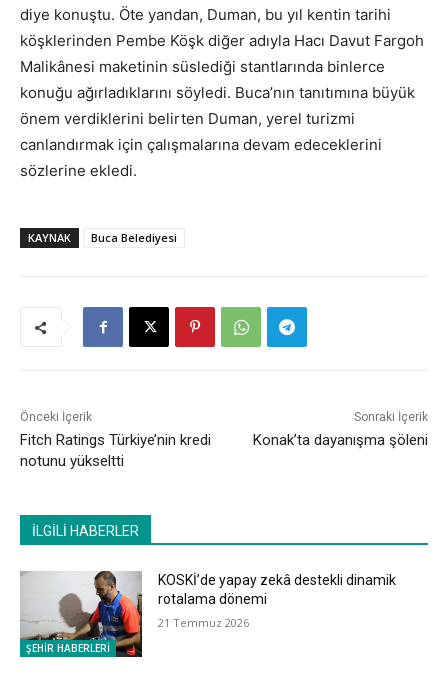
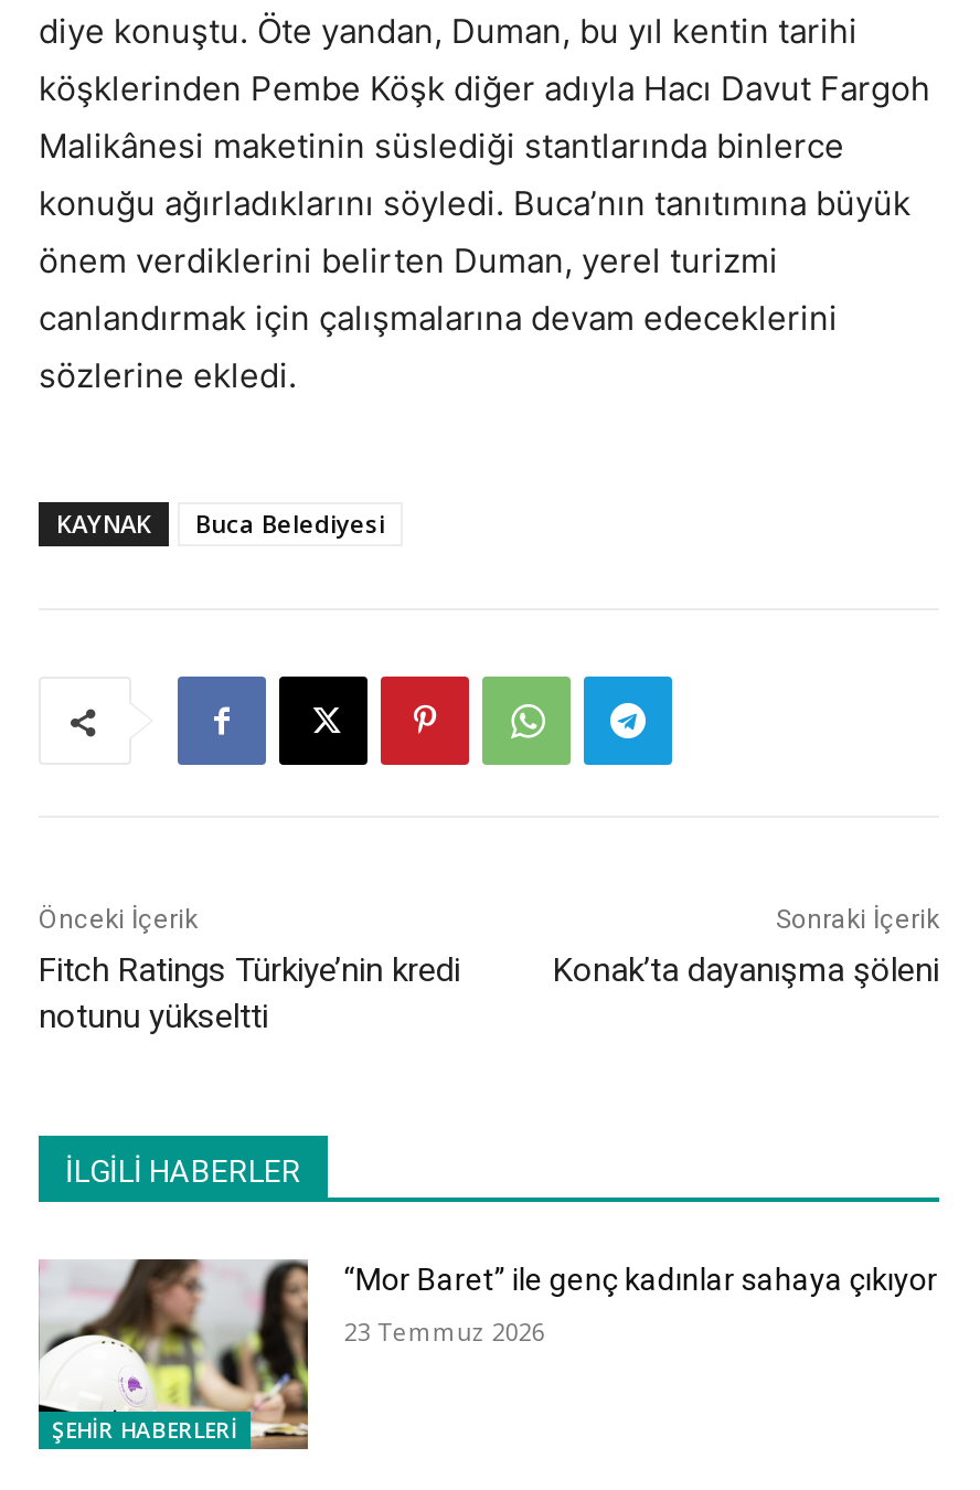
[20,570,396,658] [image] | KOSKİ’de yapay zekâ destekli dinamik | rotalama dönemi -> [41,1258,938,1450] [image] | “Mor Baret” ile genç kadınlar sahaya çıkıyor
[158,615,249,630] 21 Temmuz 2026 -> [344,1314,545,1347] 23 Temmuz 2026

